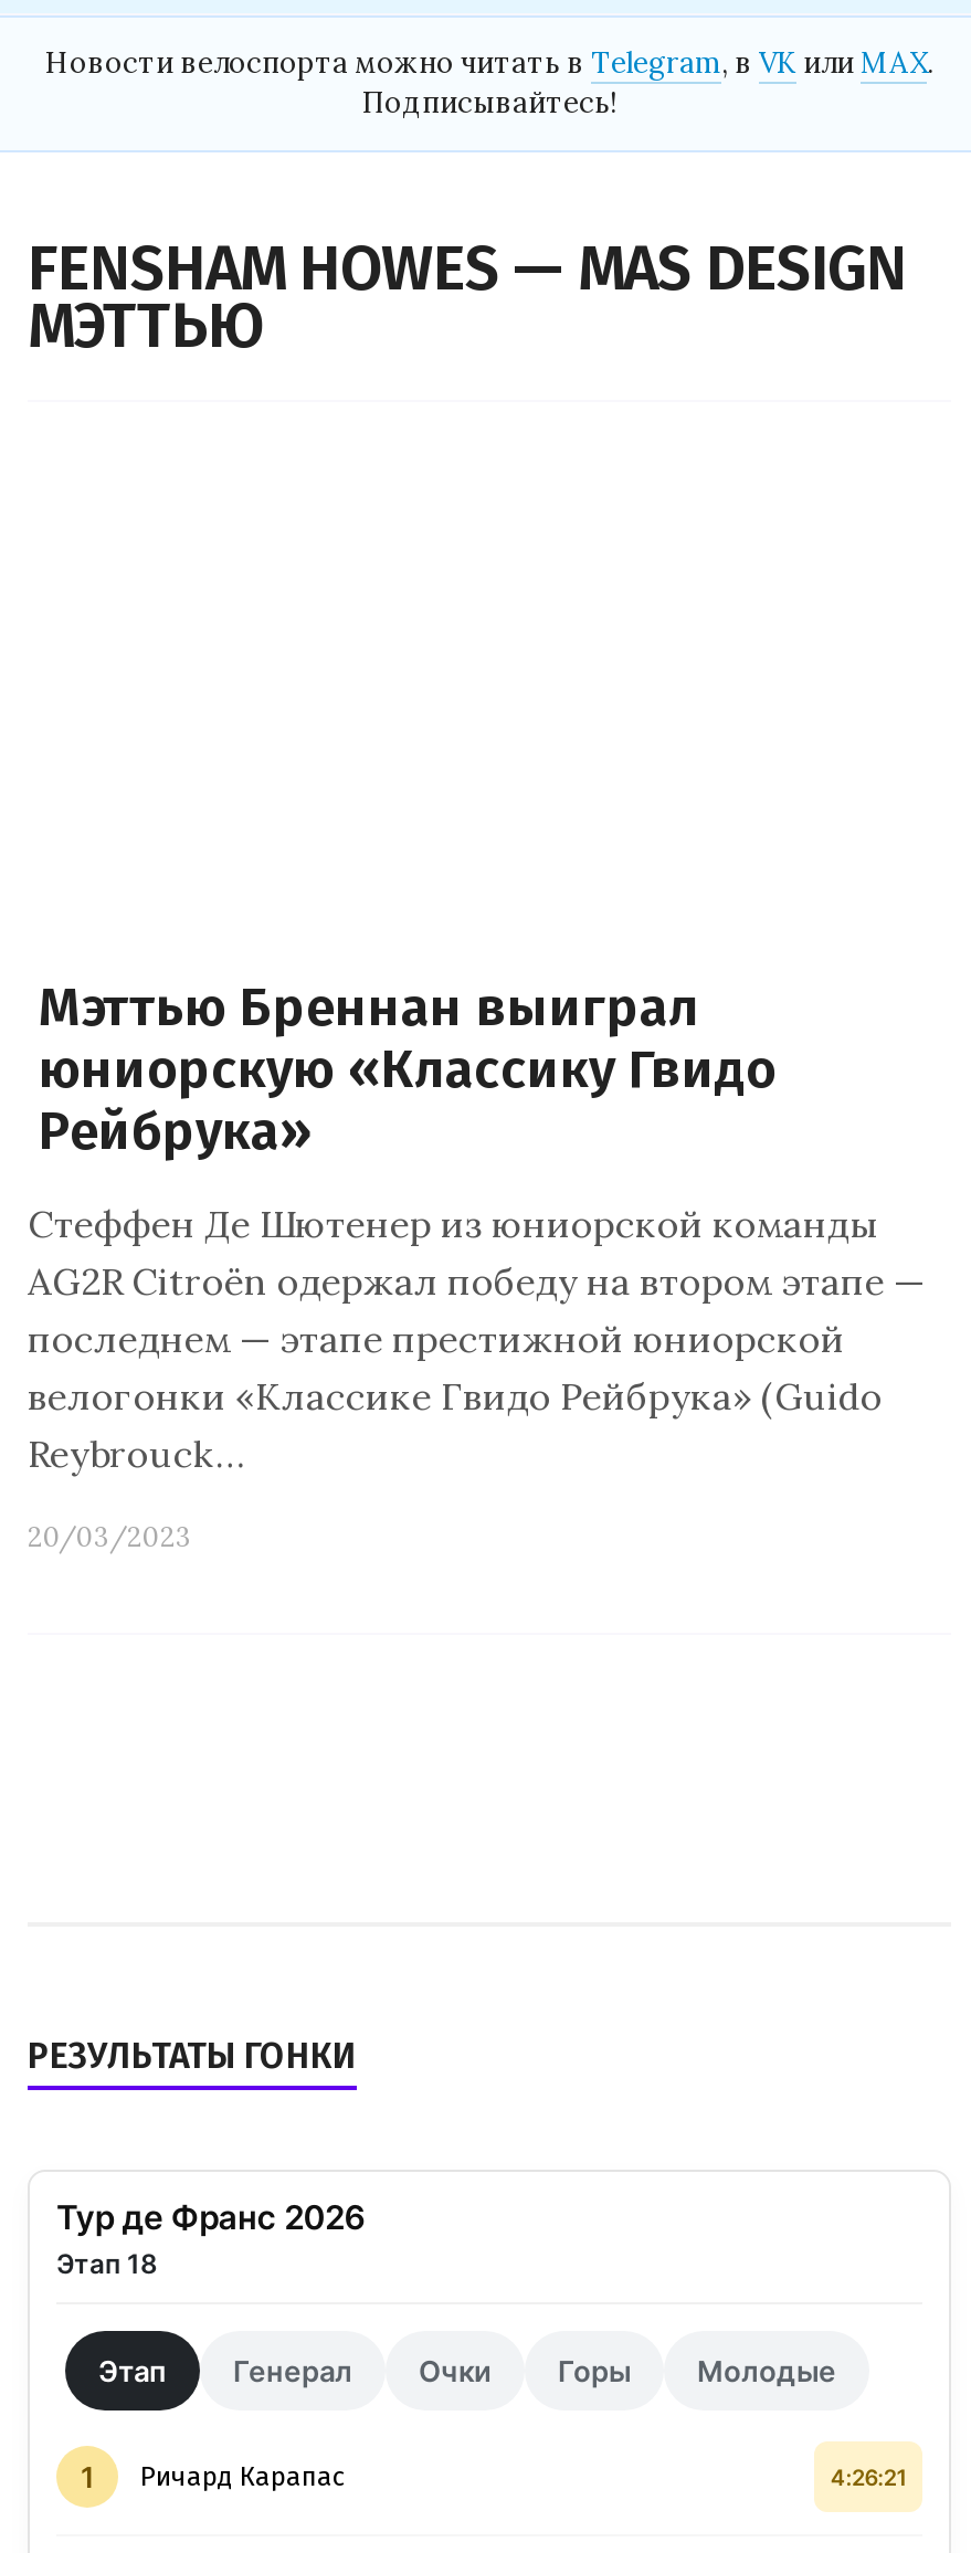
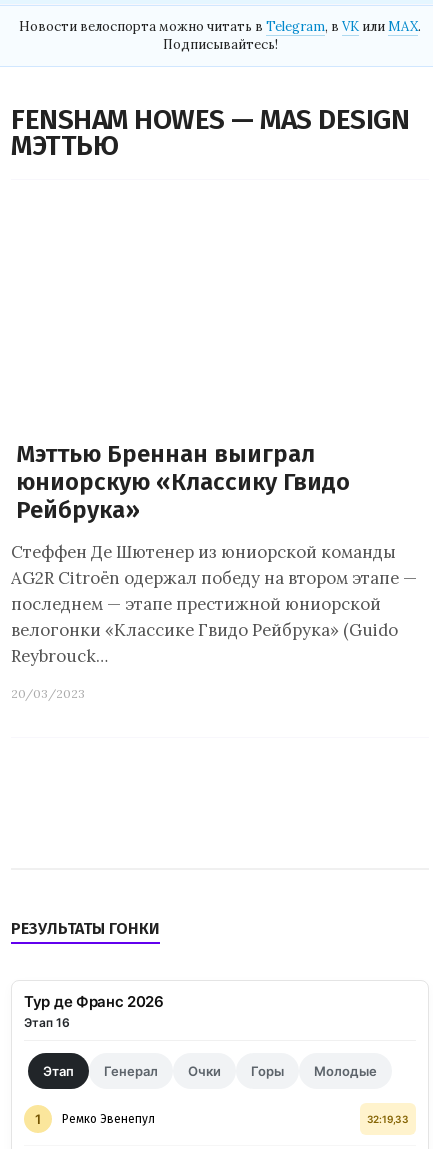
[56,2247,158,2280] Этап 18 -> [24,1015,70,1030] Этап 16
[140,2461,907,2492] Ричард Карапас | 4:26:21 -> [62,1112,409,1126] Ремко Эвенепул | 32:19,33

